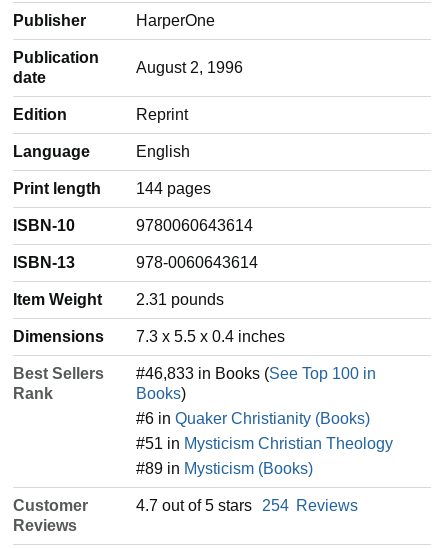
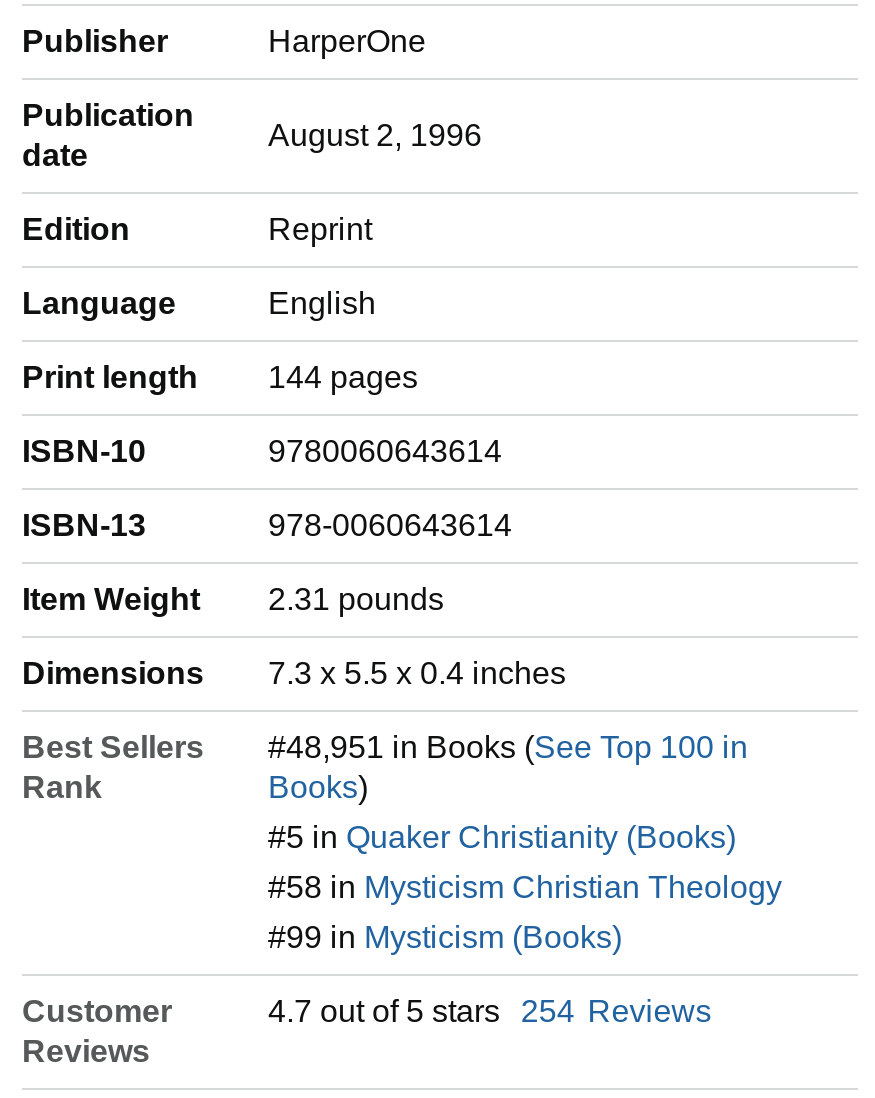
[136,365,376,382] #46,833 in Books (See Top 100 in -> [268,730,748,764] #48,951 in Books (See Top 100 in
[136,410,370,427] #6 in Quaker Christianity (Books) -> [268,820,736,854] #5 in Quaker Christianity (Books)
[136,435,393,452] #51 in Mysticism Christian Theology -> [268,870,782,904] #58 in Mysticism Christian Theology
[136,460,313,477] #89 in Mysticism (Books) -> [268,920,622,954] #99 in Mysticism (Books)

